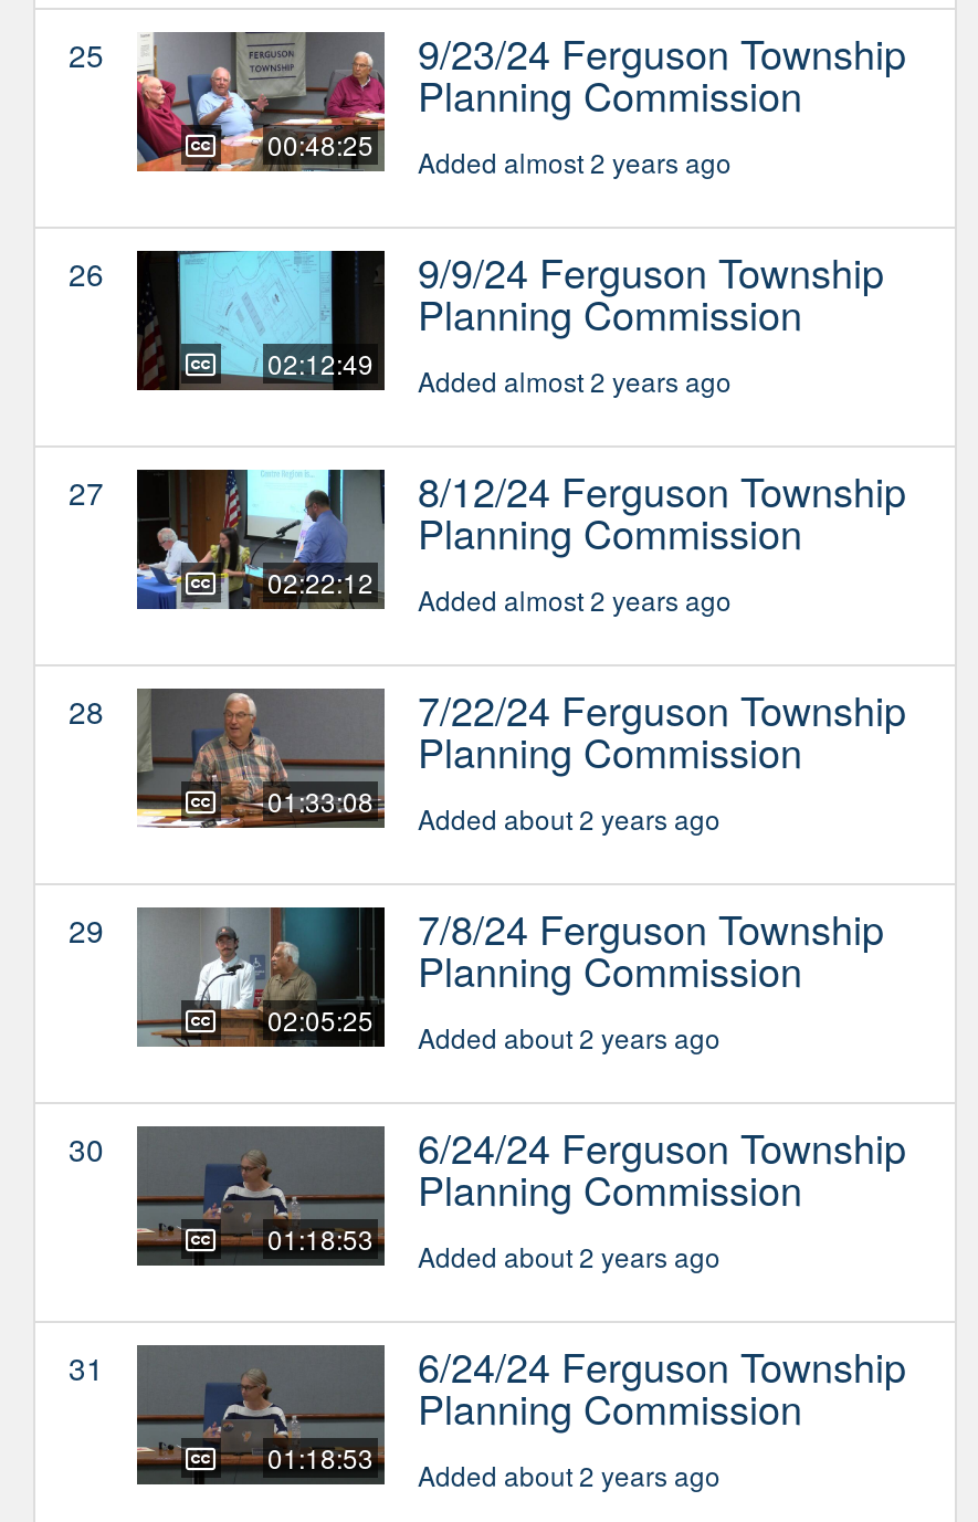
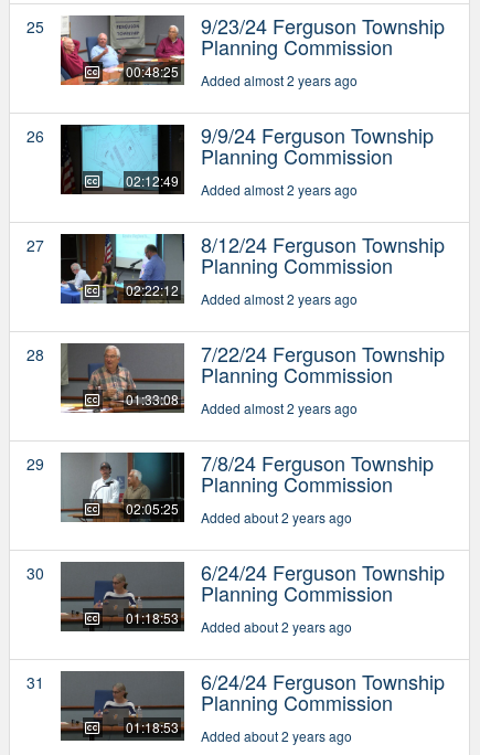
[418,798,721,836] Added about 2 years ago -> [201,398,358,417] Added almost 2 years ago

